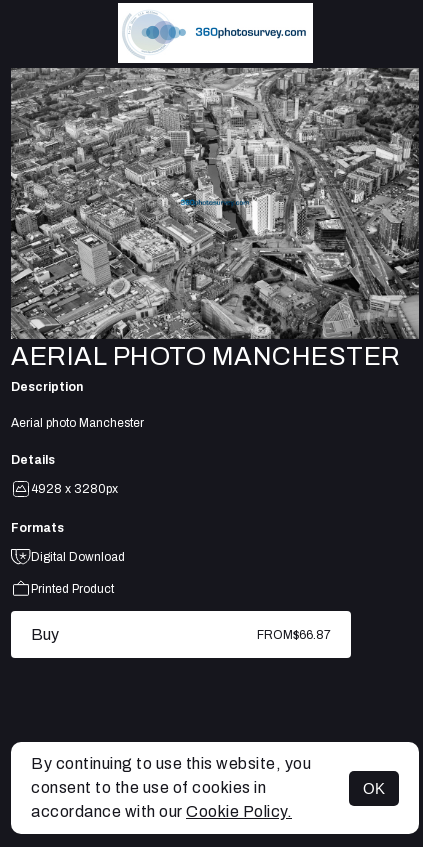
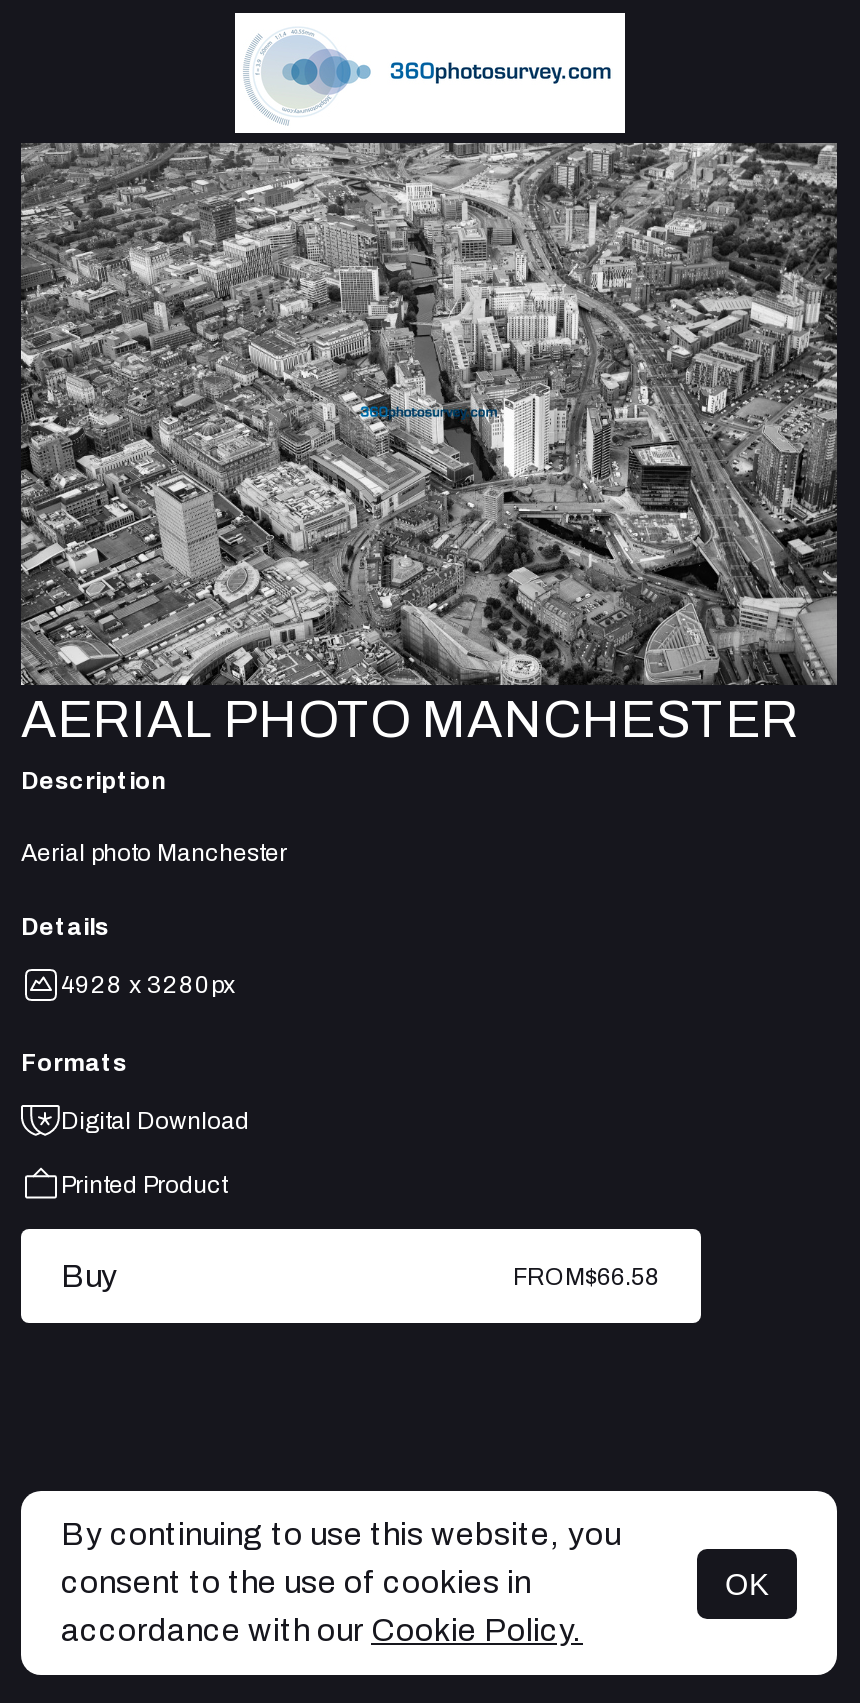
[257,628,331,642] FROM$66.87 -> [513,1262,661,1290] FROM$66.58

